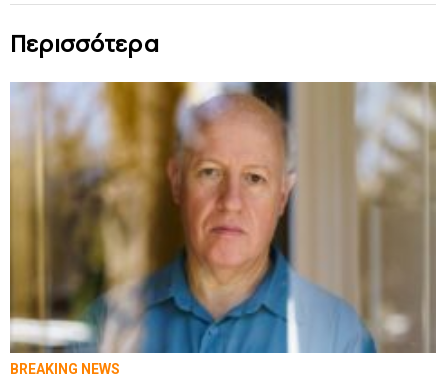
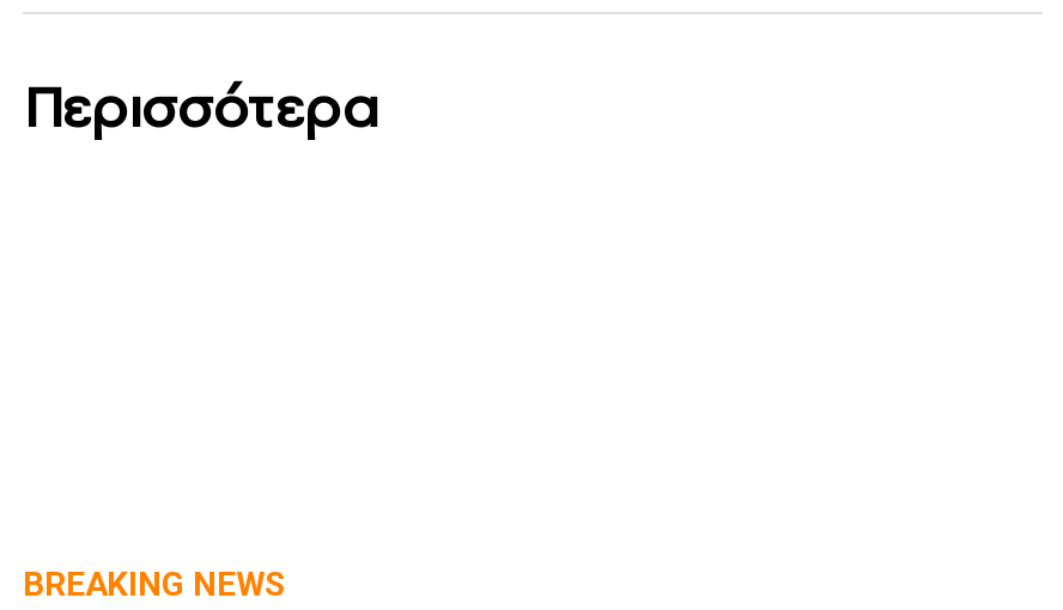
[9,81,437,354] [image] -> none

